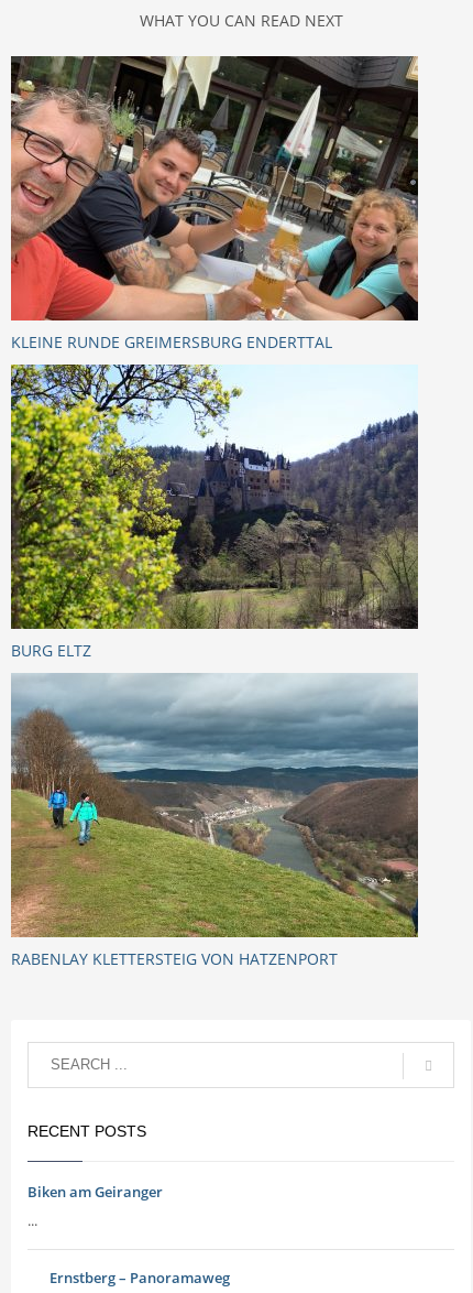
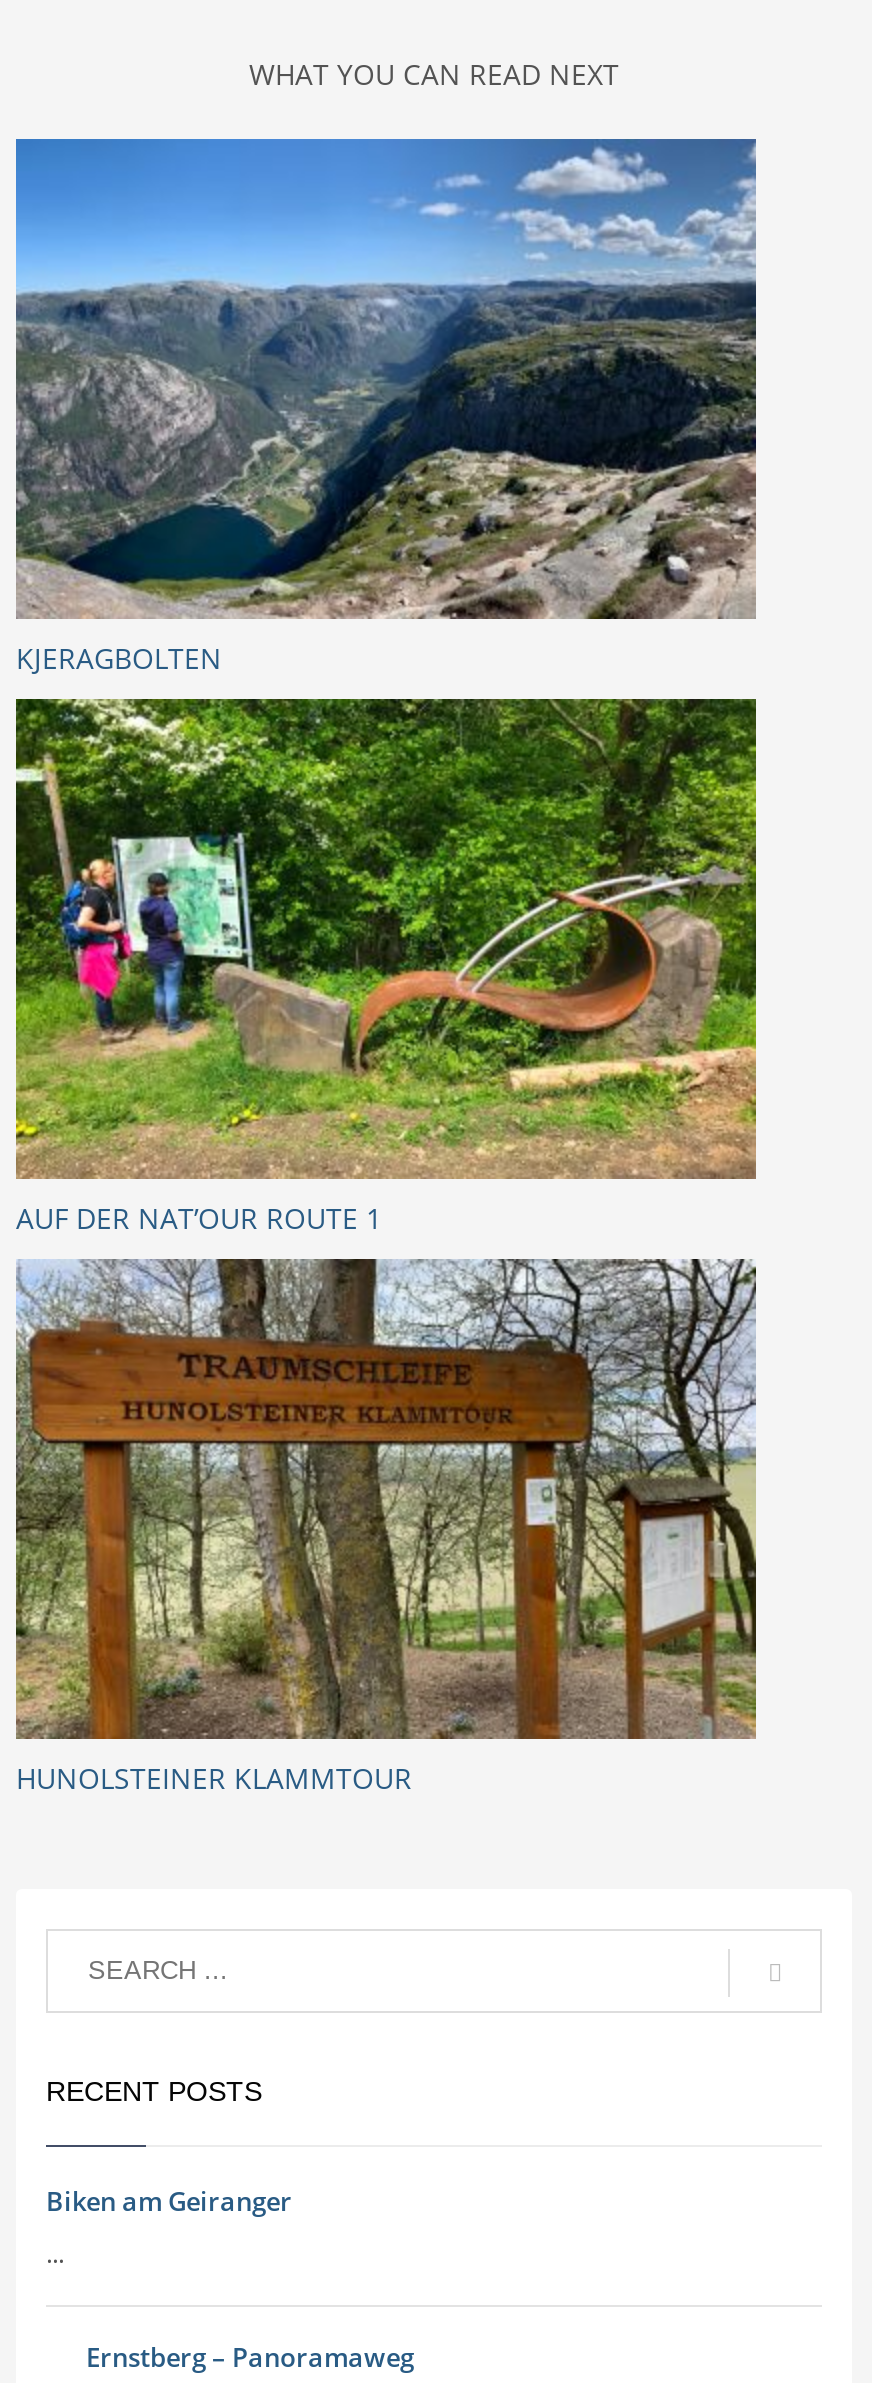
[10,55,419,352] [image] | KLEINE RUNDE GREIMERSBURG ENDERTTAL -> [14,137,758,676] [image] | KJERAGBOLTEN
[10,363,419,660] [image] | BURG ELTZ -> [14,697,758,1236] [image] | AUF DER NAT’OUR ROUTE 1
[10,673,419,969] [image] | RABENLAY KLETTERSTEIG VON HATZENPORT -> [14,1257,758,1796] [image] | HUNOLSTEINER KLAMMTOUR

